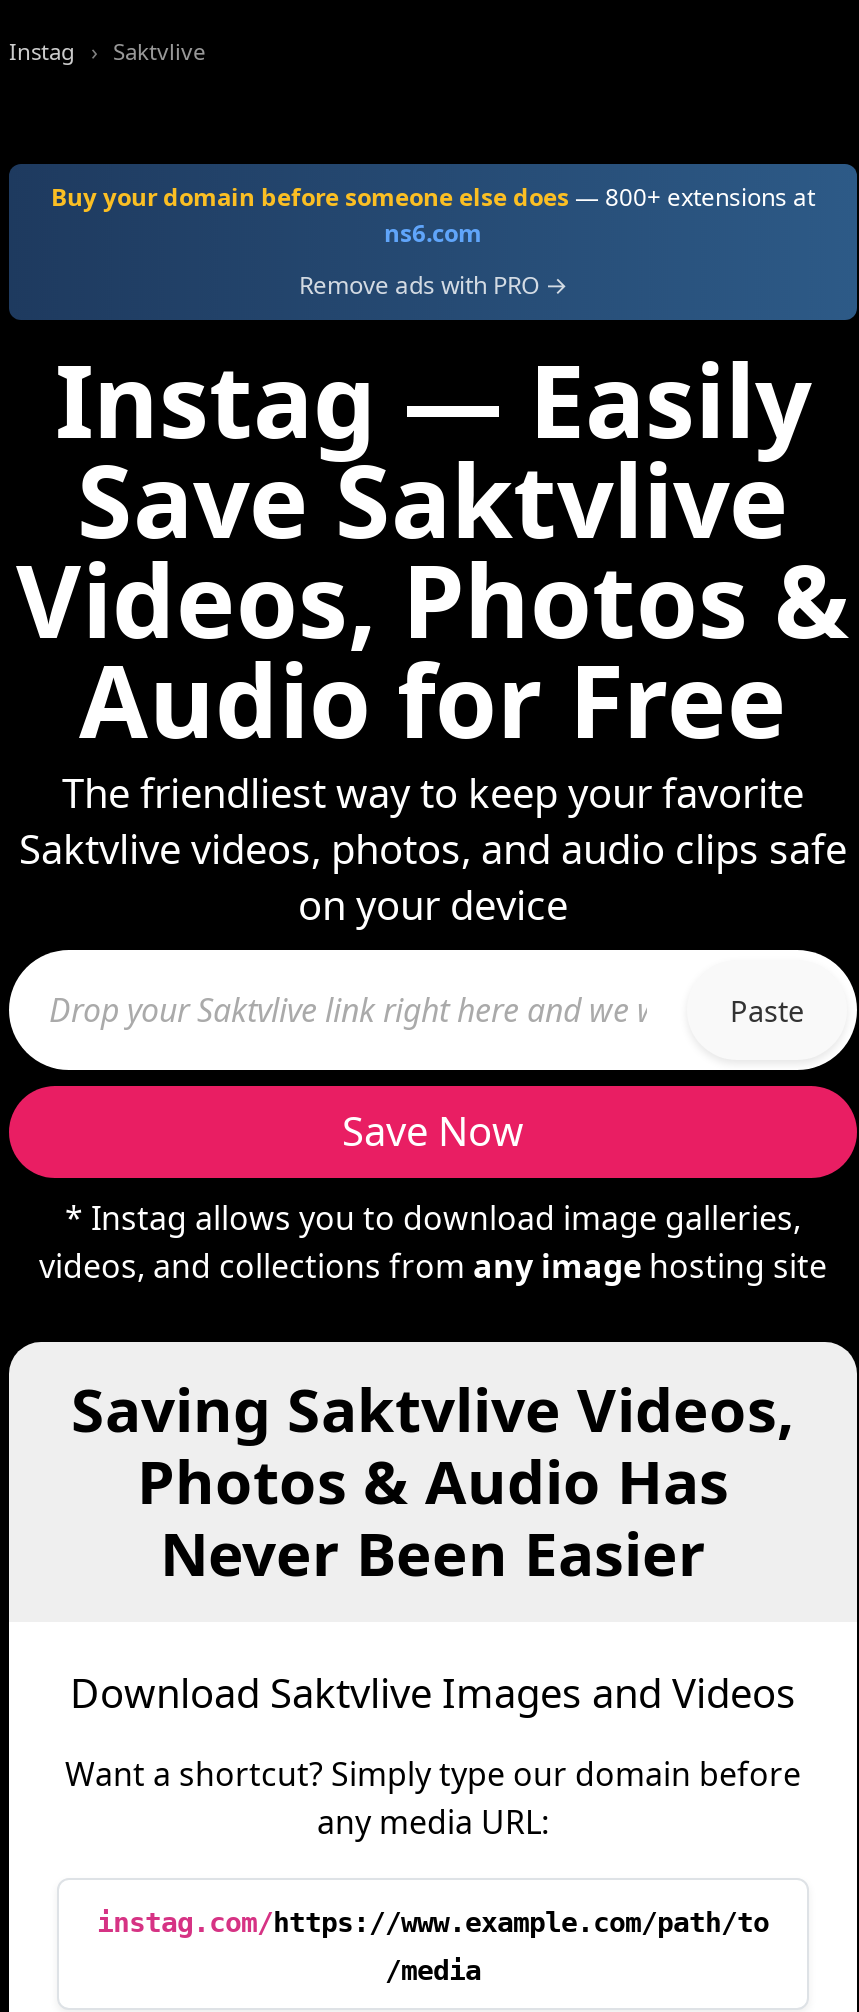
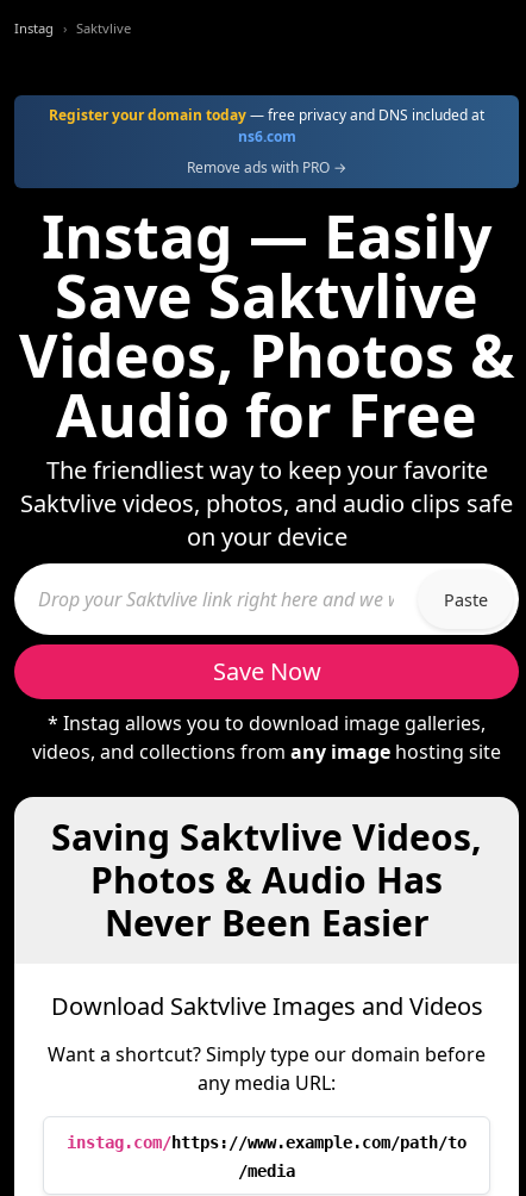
[51,180,815,214] Buy your domain before someone else does — 800+ extensions at -> [49,105,484,125] Register your domain today — free privacy and DNS included at

